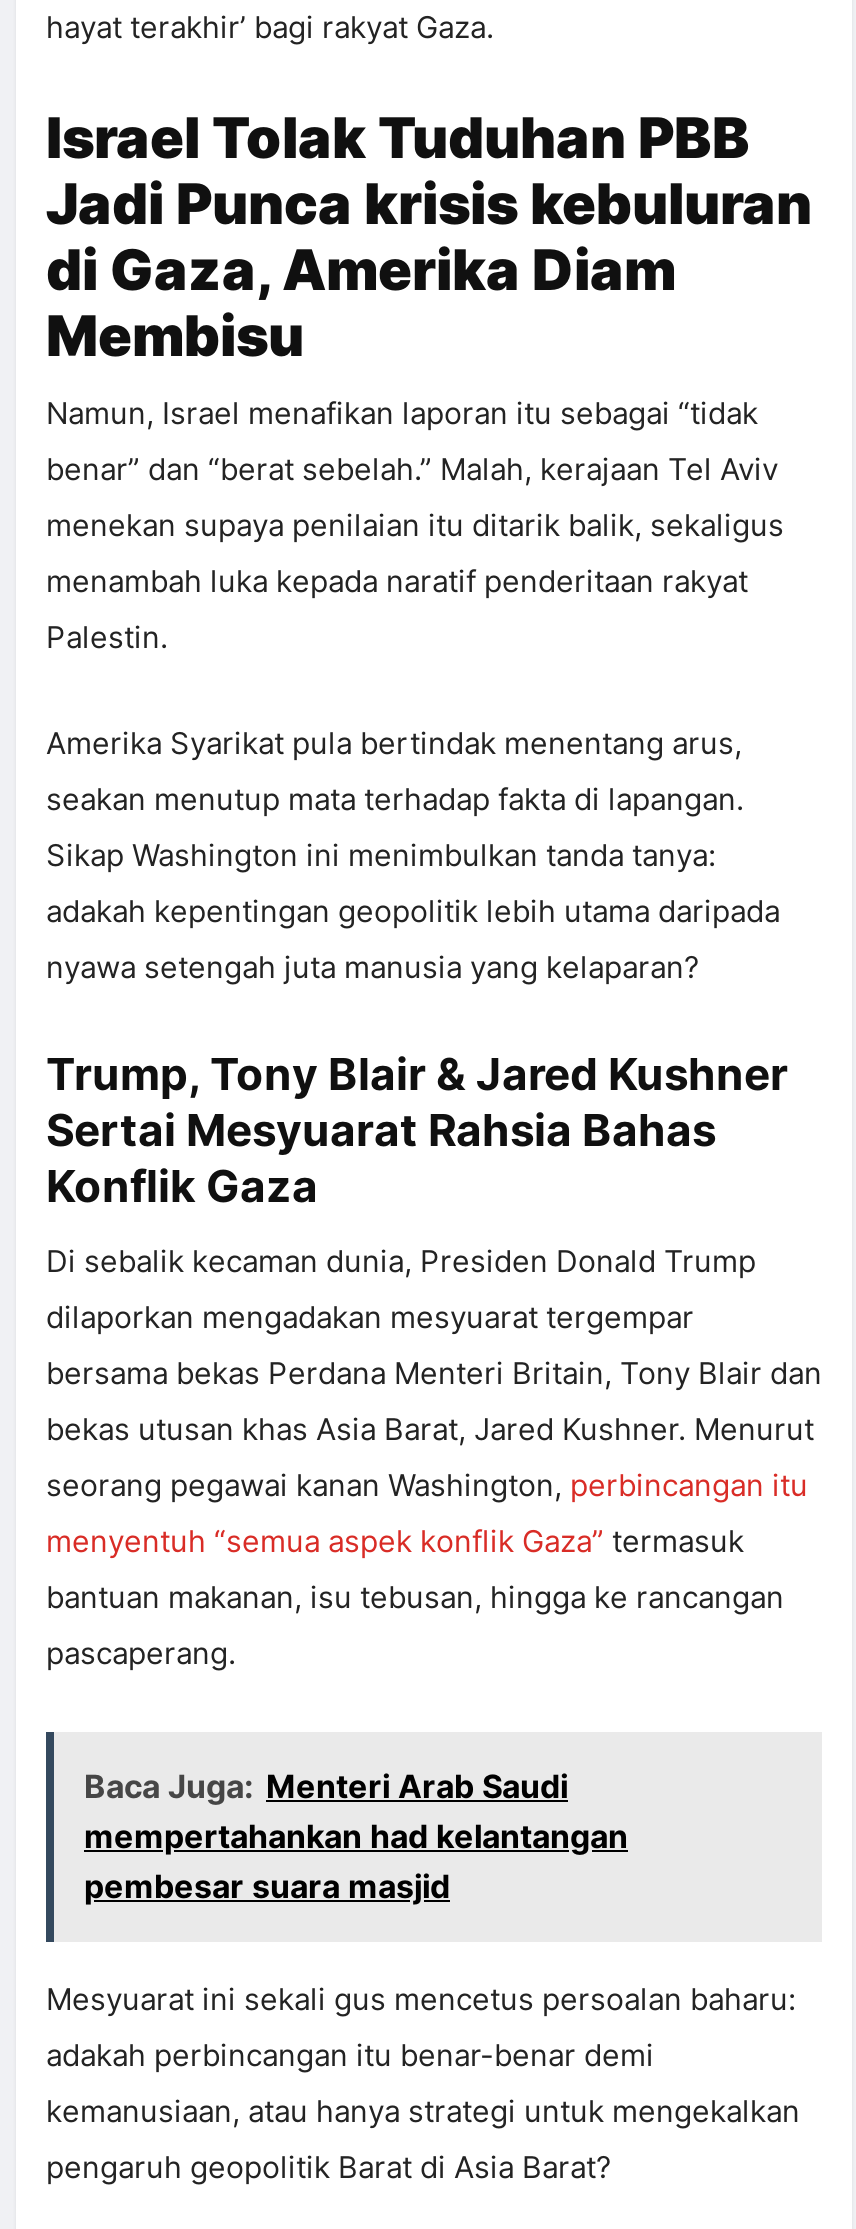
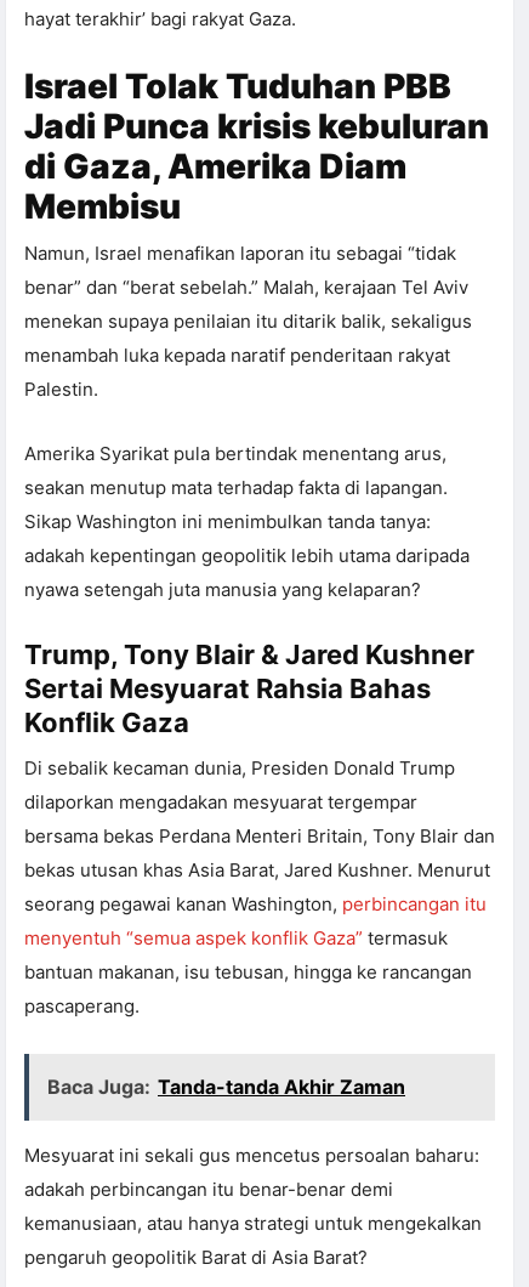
[84,1767,628,1907] Baca Juga: Menteri Arab Saudi | mempertahankan had kelantangan | pembesar suara masjid -> [47,1075,405,1099] Baca Juga: Tanda-tanda Akhir Zaman

